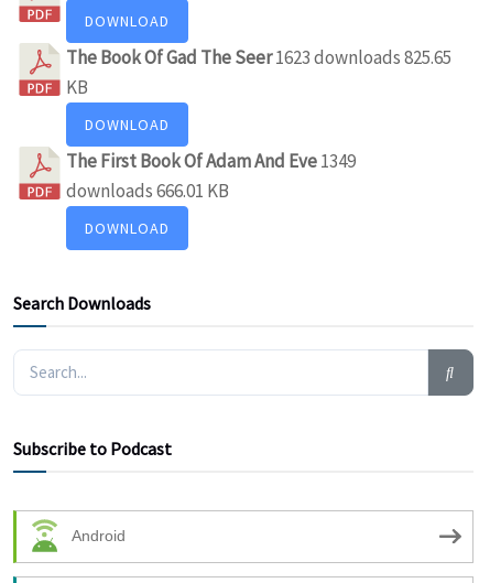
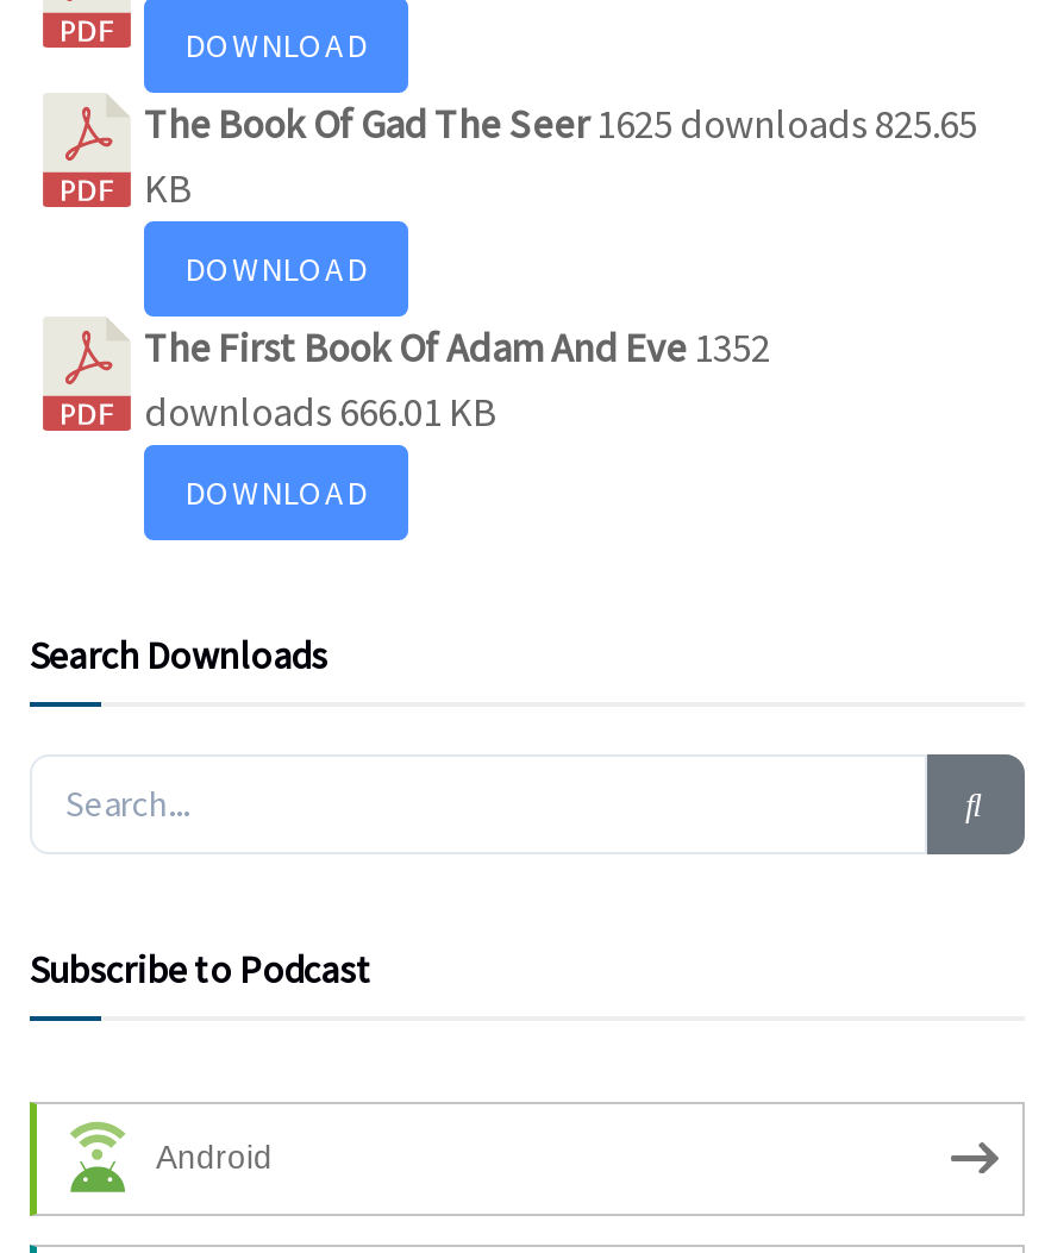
[66,45,451,69] The Book Of Gad The Seer1623 downloads 825.65 -> [144,97,977,150] The Book Of Gad The Seer1625 downloads 825.65
[66,149,356,173] The First Book Of Adam And Eve 1349 -> [144,321,770,373] The First Book Of Adam And Eve 1352

